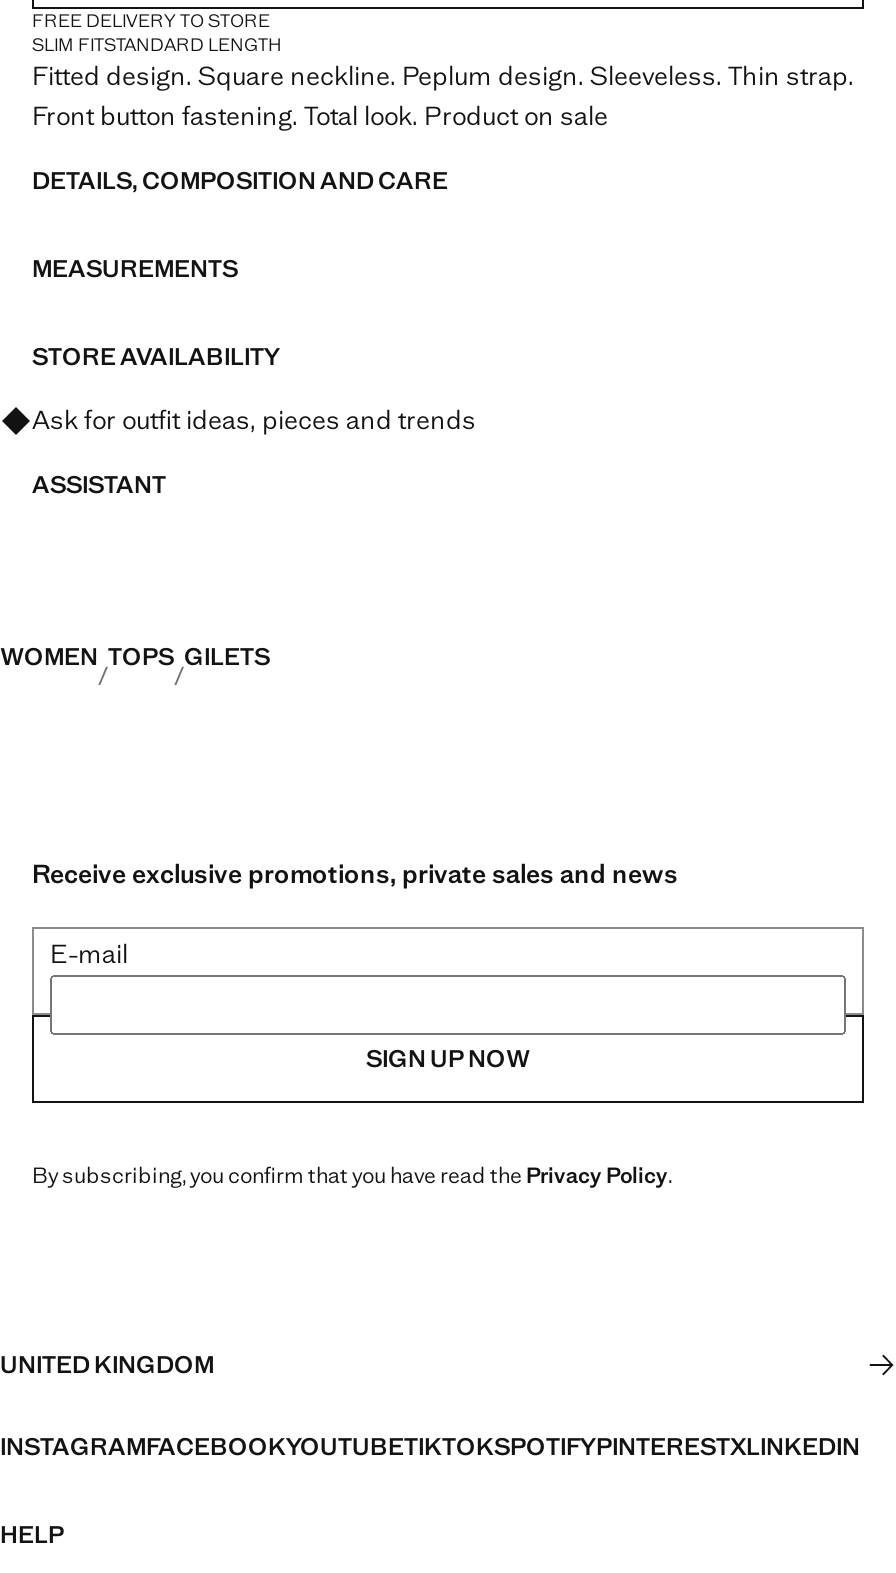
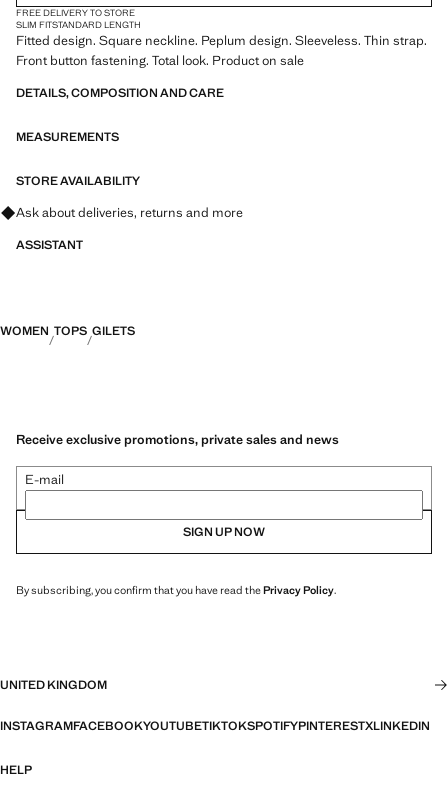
[32,403,476,437] Ask for outfit ideas, pieces and trends -> [16,204,243,221] Ask about deliveries, returns and more

